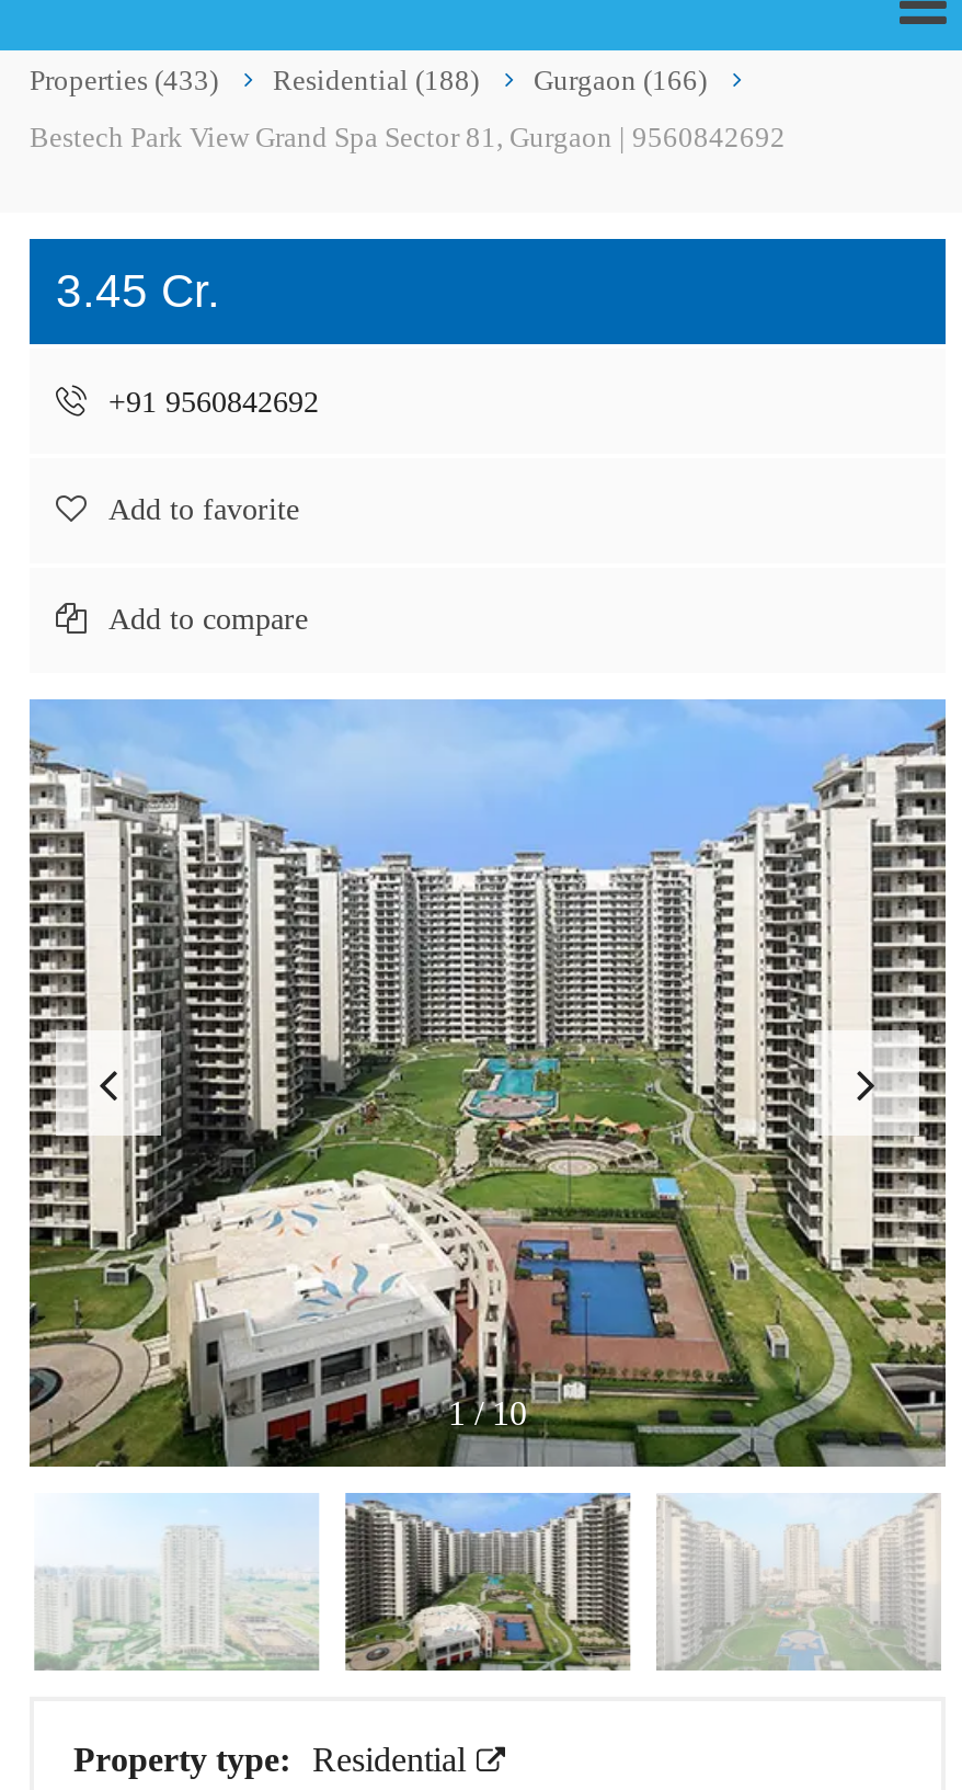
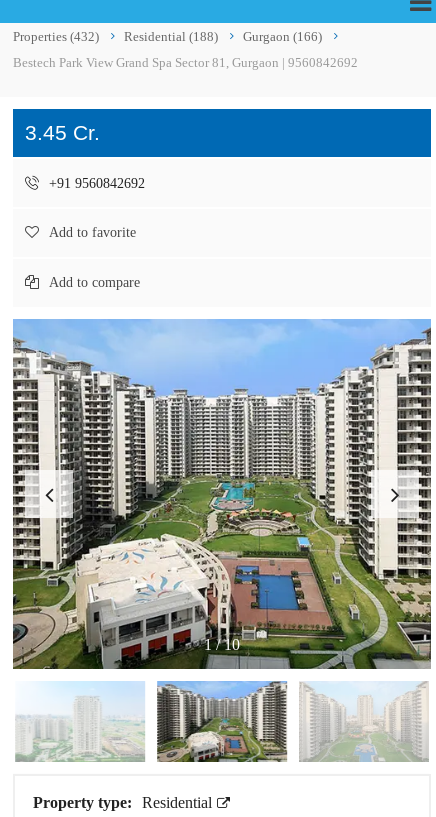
[30,64,707,96] Properties (433) Residential (188) Gurgaon (166) -> [13,29,322,44] Properties (432) Residential (188) Gurgaon (166)

